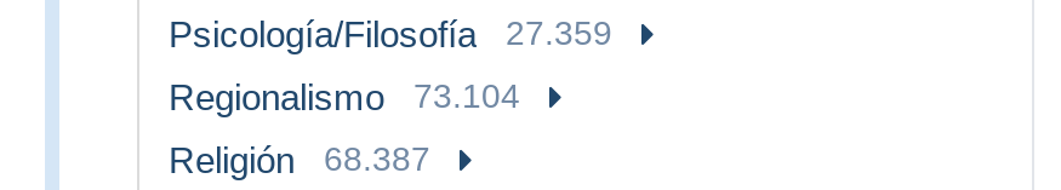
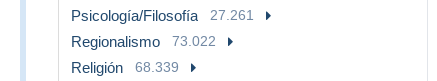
[169,13,612,54] Psicología/Filosofía 27.359 -> [71,7,254,24] Psicología/Filosofía 27.261
[169,76,520,117] Regionalismo 73.104 -> [71,33,216,50] Regionalismo 73.022
[169,139,430,180] Religión 68.387 -> [71,59,179,76] Religión 68.339

